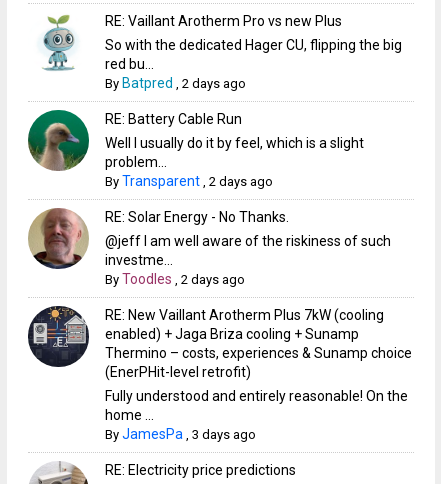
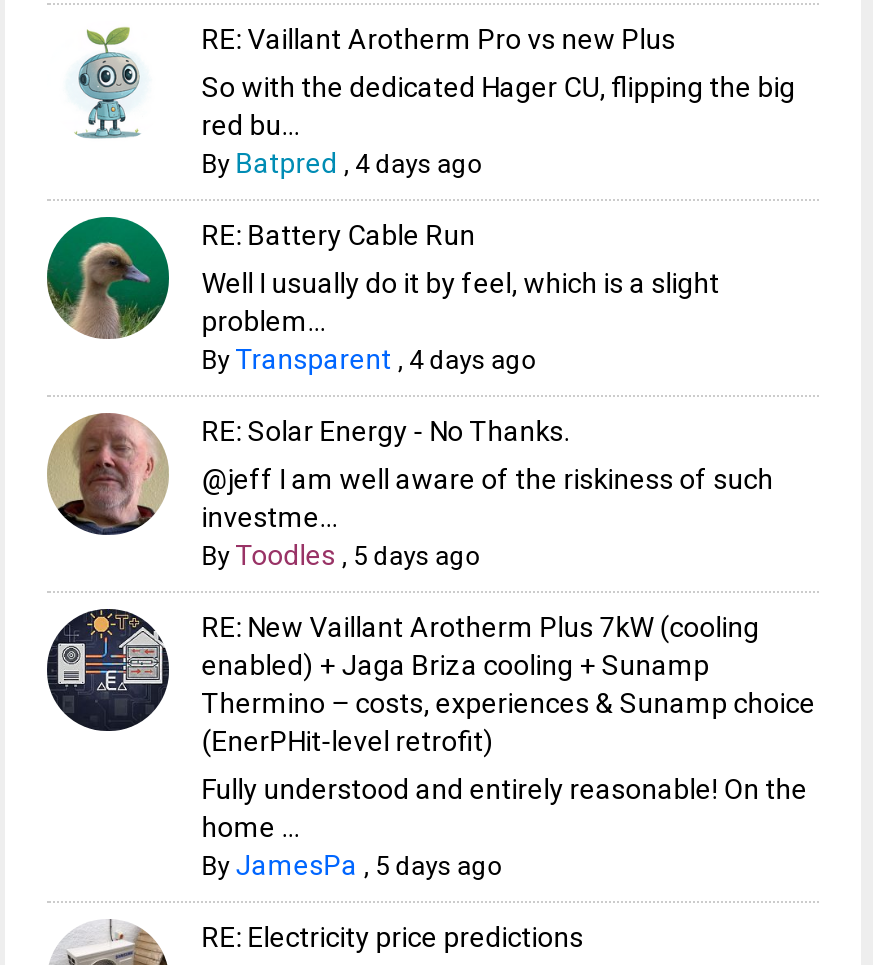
[105,75,246,91] By Batpred, 2 days ago -> [201,147,483,179] By Batpred, 4 days ago
[105,173,273,189] By Transparent, 2 days ago -> [201,343,537,375] By Transparent, 4 days ago
[105,271,245,287] By Toodles, 2 days ago -> [201,539,481,571] By Toodles, 5 days ago
[105,426,256,442] By JamesPa, 3 days ago -> [201,849,503,881] By JamesPa, 5 days ago

